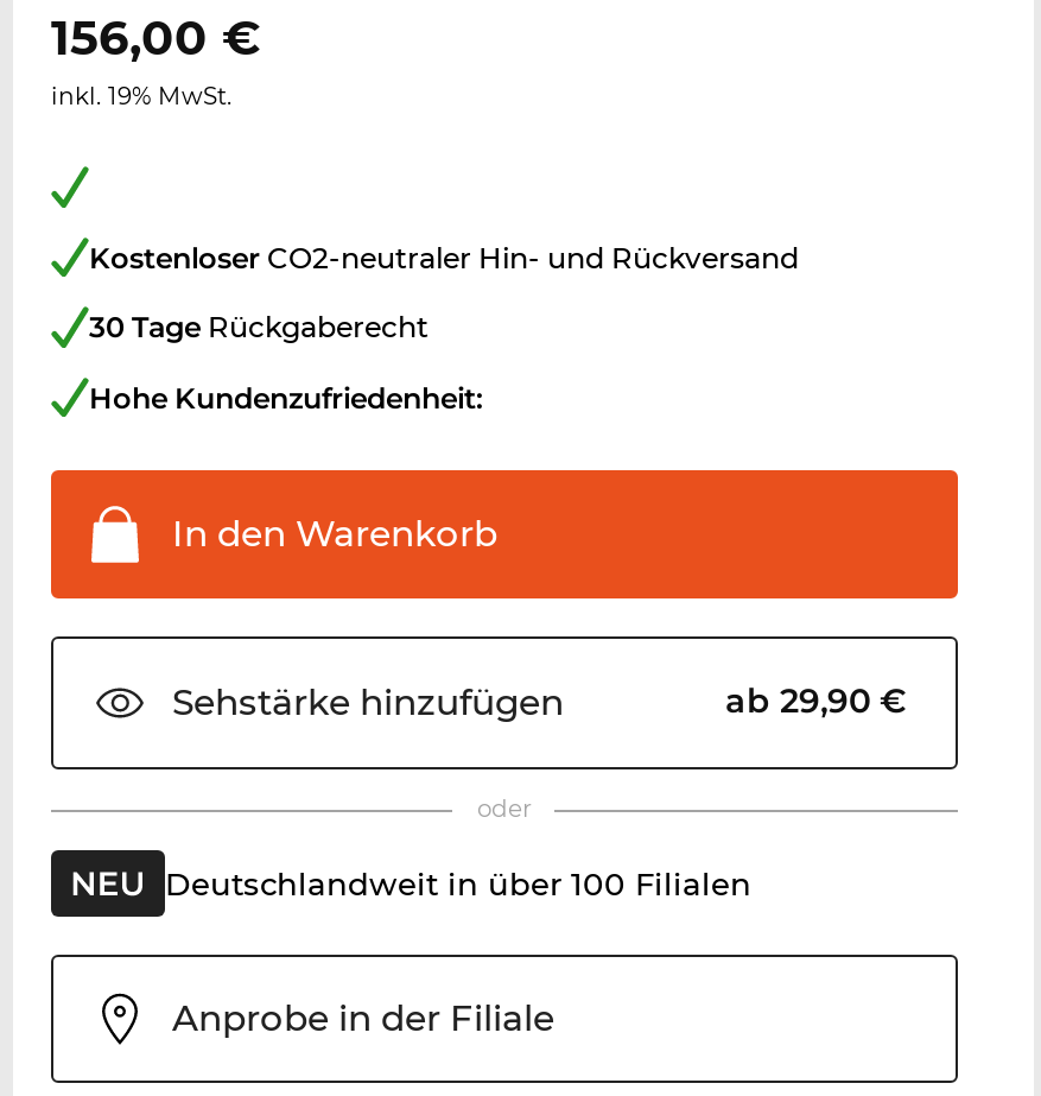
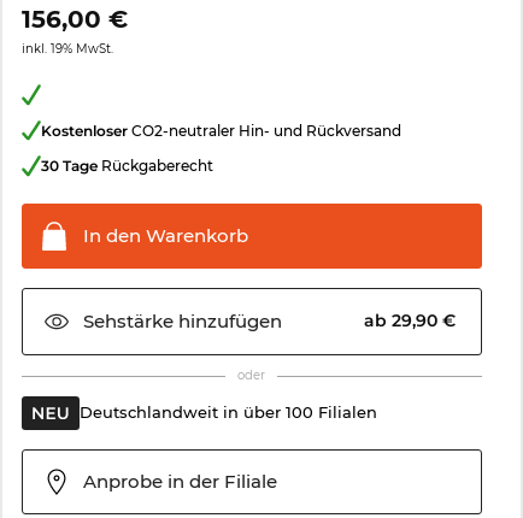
[89,379,483,414] Hohe Kundenzufriedenheit: -> none

